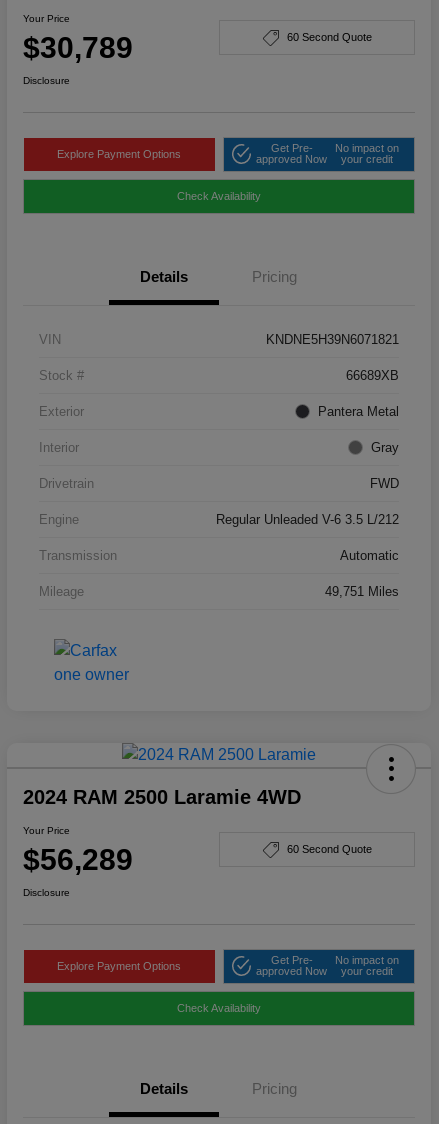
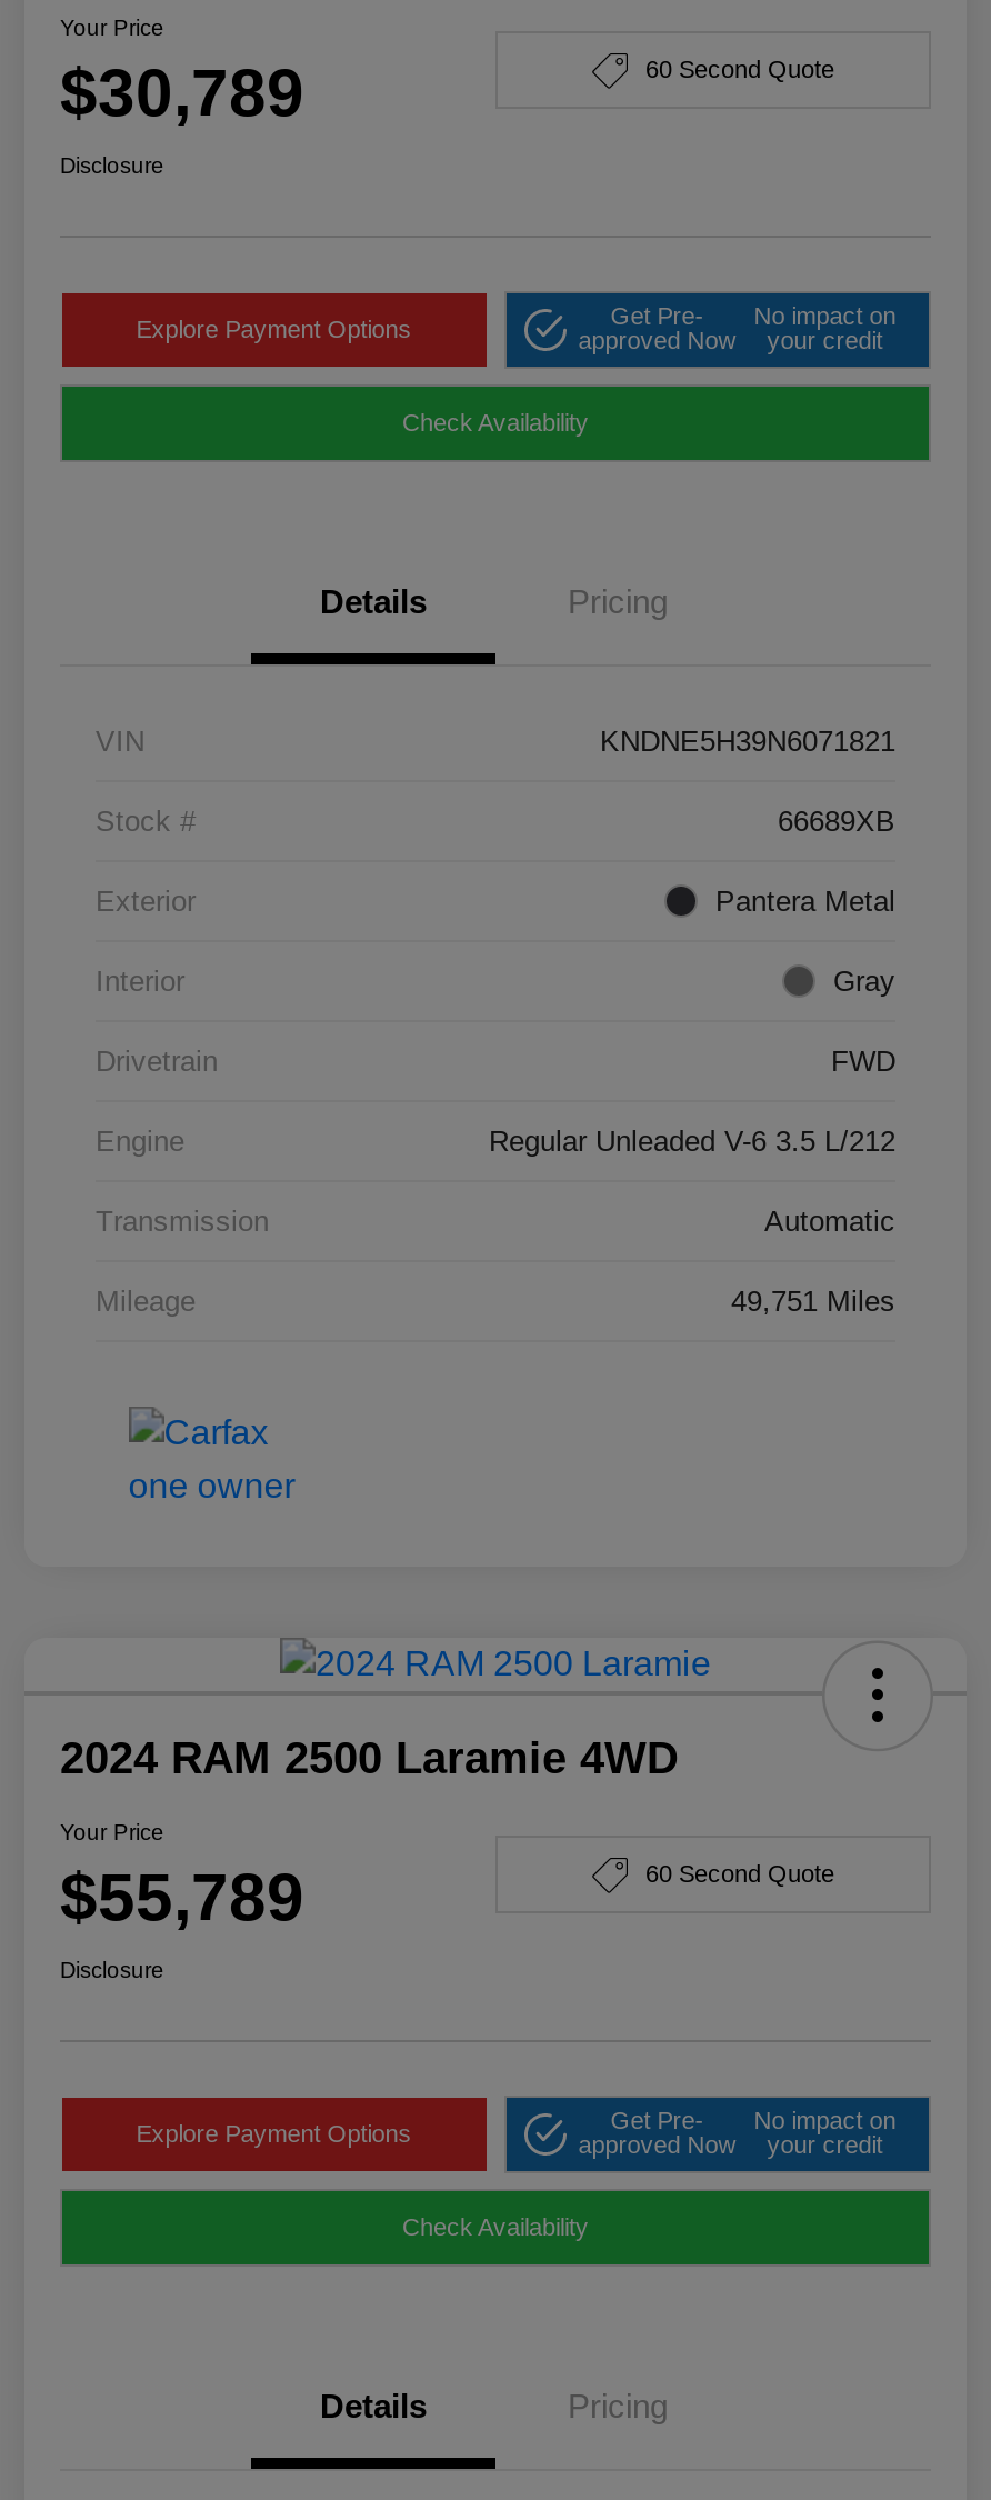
[23,843,133,876] $56,289 -> [60,1859,304,1933] $55,789

